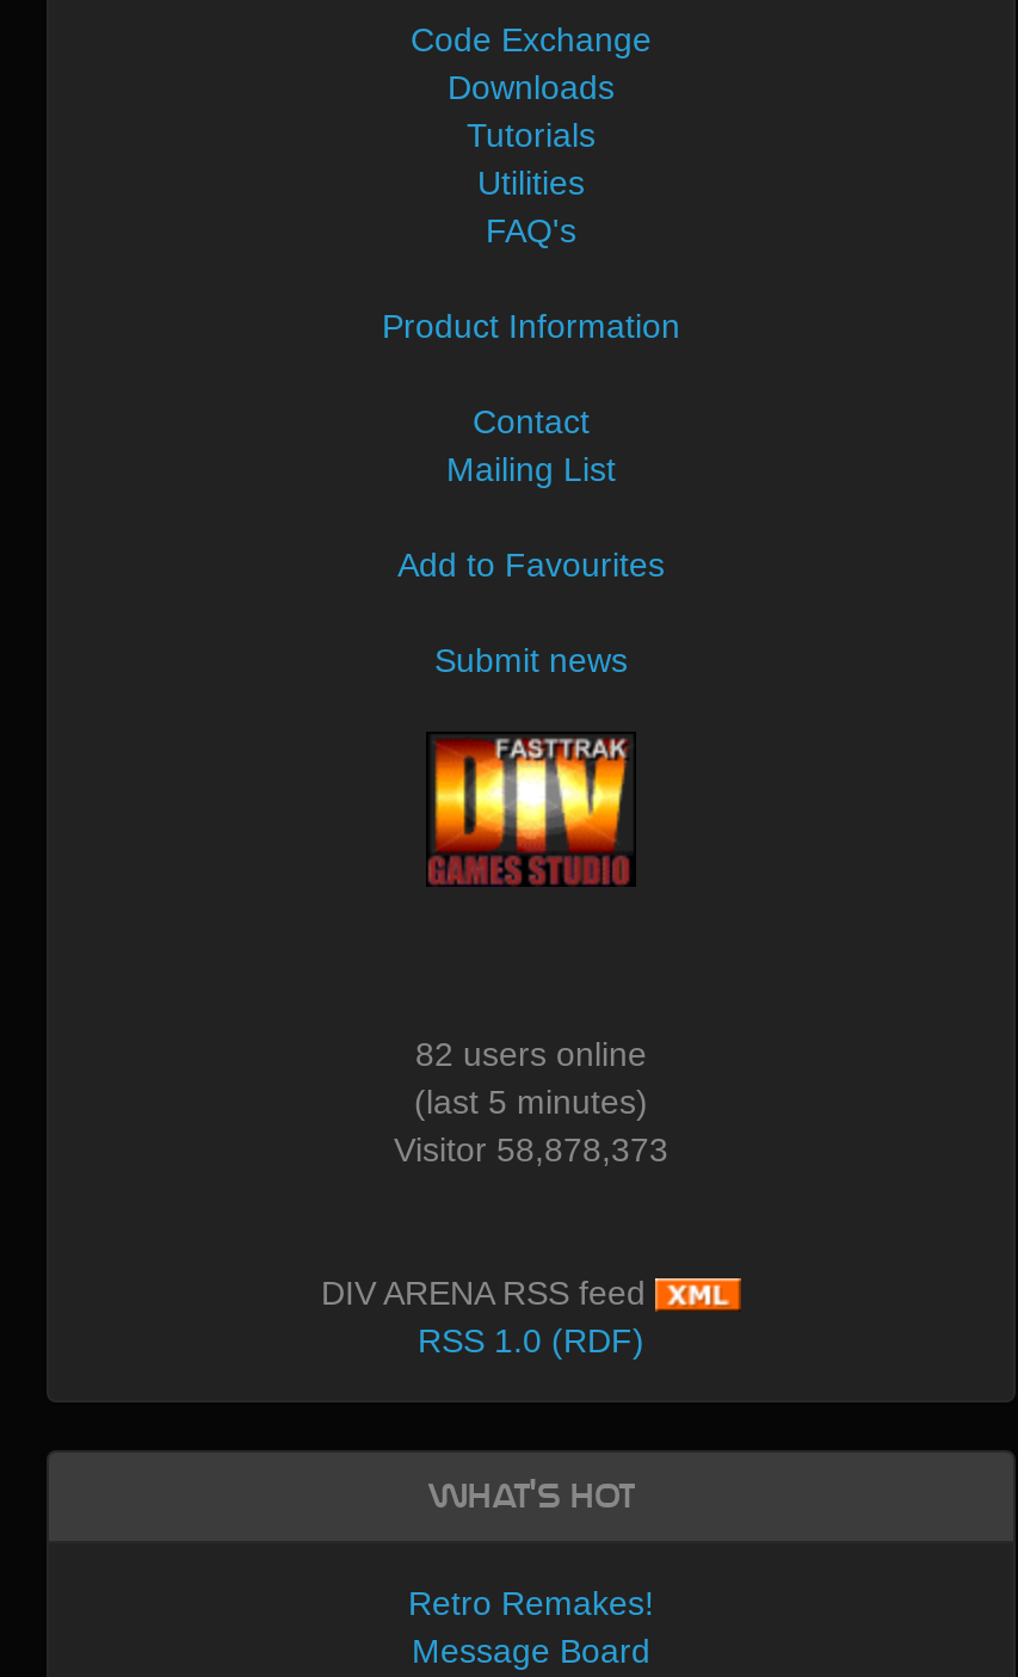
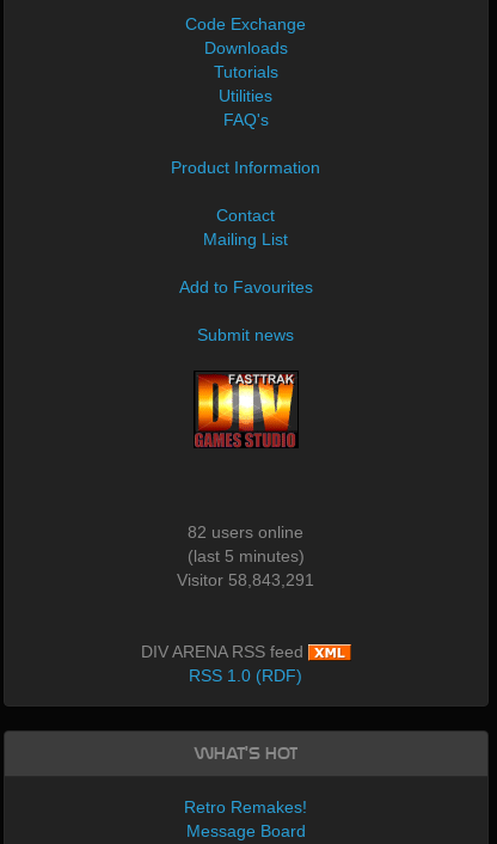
[394,1130,668,1168] Visitor 58,878,373 -> [177,570,315,589] Visitor 58,843,291

